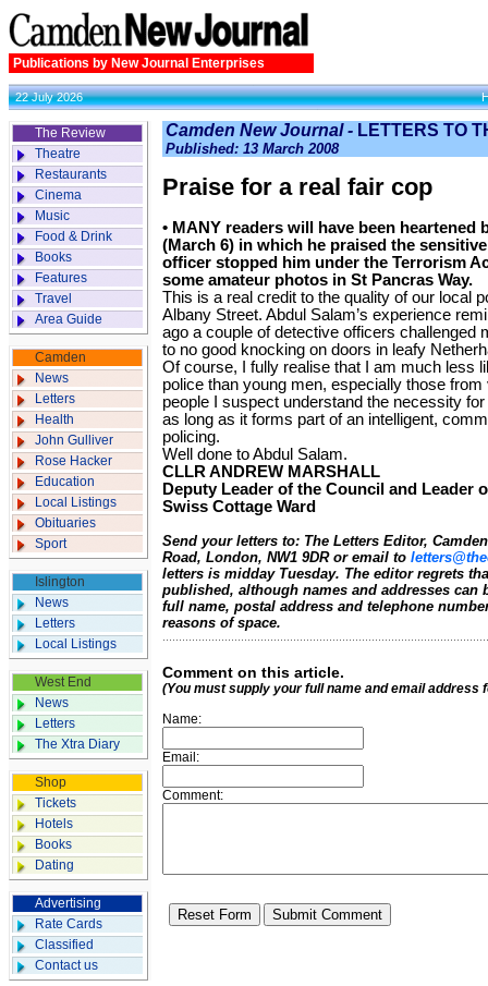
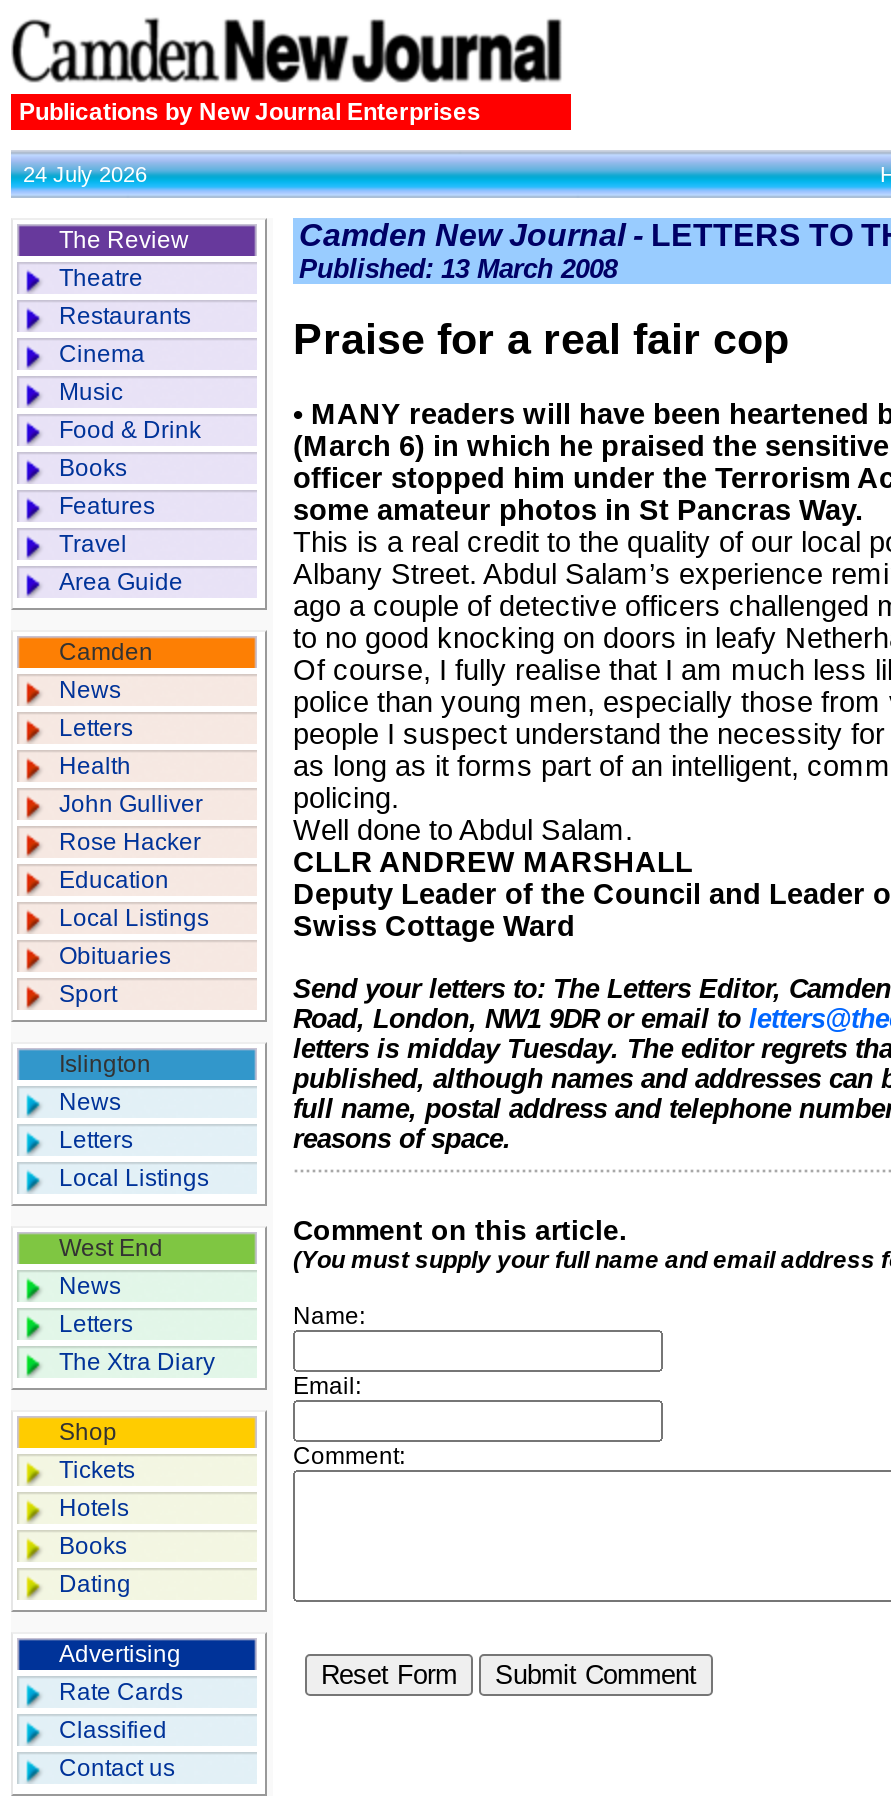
[15,90,83,104] 22 July 2026 -> [23,162,147,186] 24 July 2026

